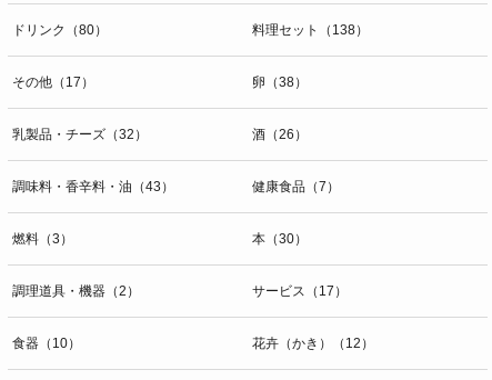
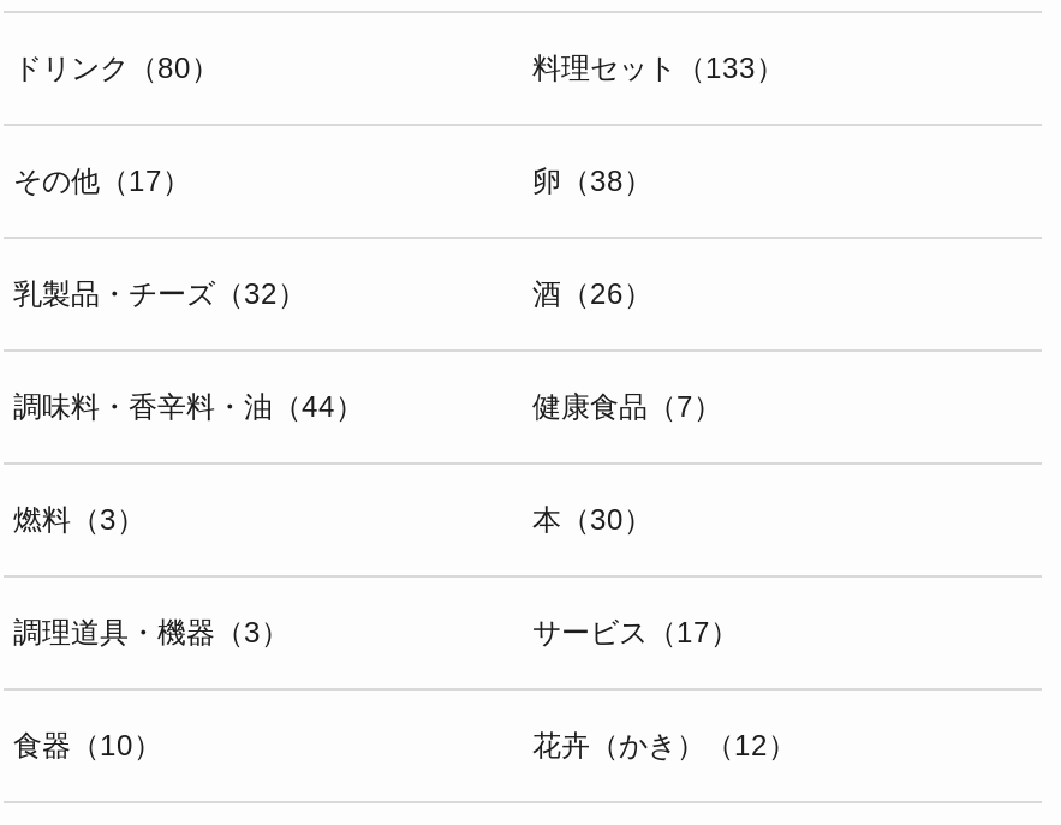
[252,23,369,38] 料理セット（138） -> [532,52,785,86] 料理セット（133）
[12,179,174,195] 調味料・香辛料・油（43） -> [13,391,364,425] 調味料・香辛料・油（44）
[12,284,140,299] 調理道具・機器（2） -> [13,617,290,650] 調理道具・機器（3）

